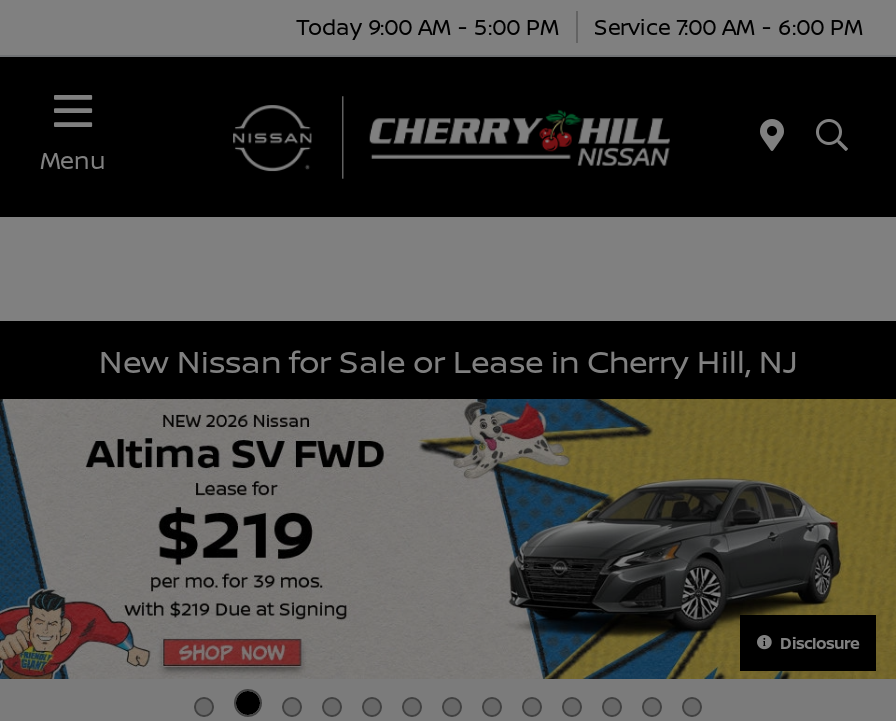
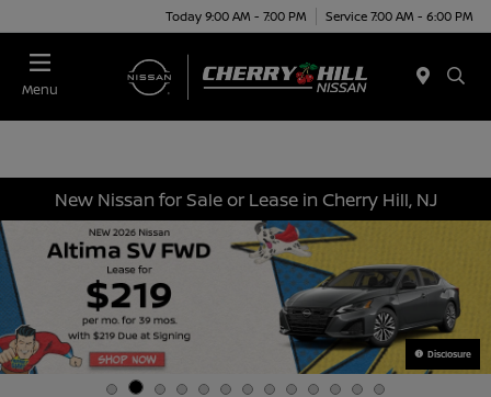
[296,10,864,40] Today 9:00 AM - 5:00 PM Service 7:00 AM - 6:00 PM -> [165,7,473,24] Today 9:00 AM - 7:00 PM Service 7:00 AM - 6:00 PM

